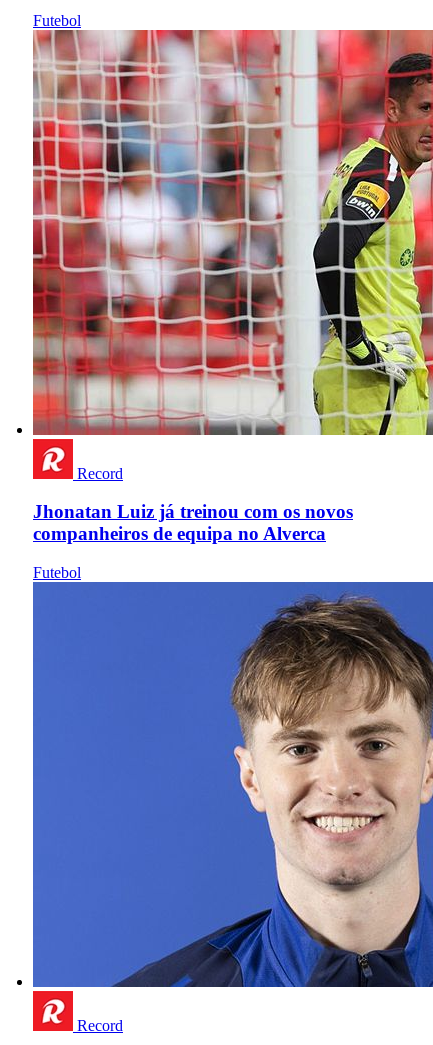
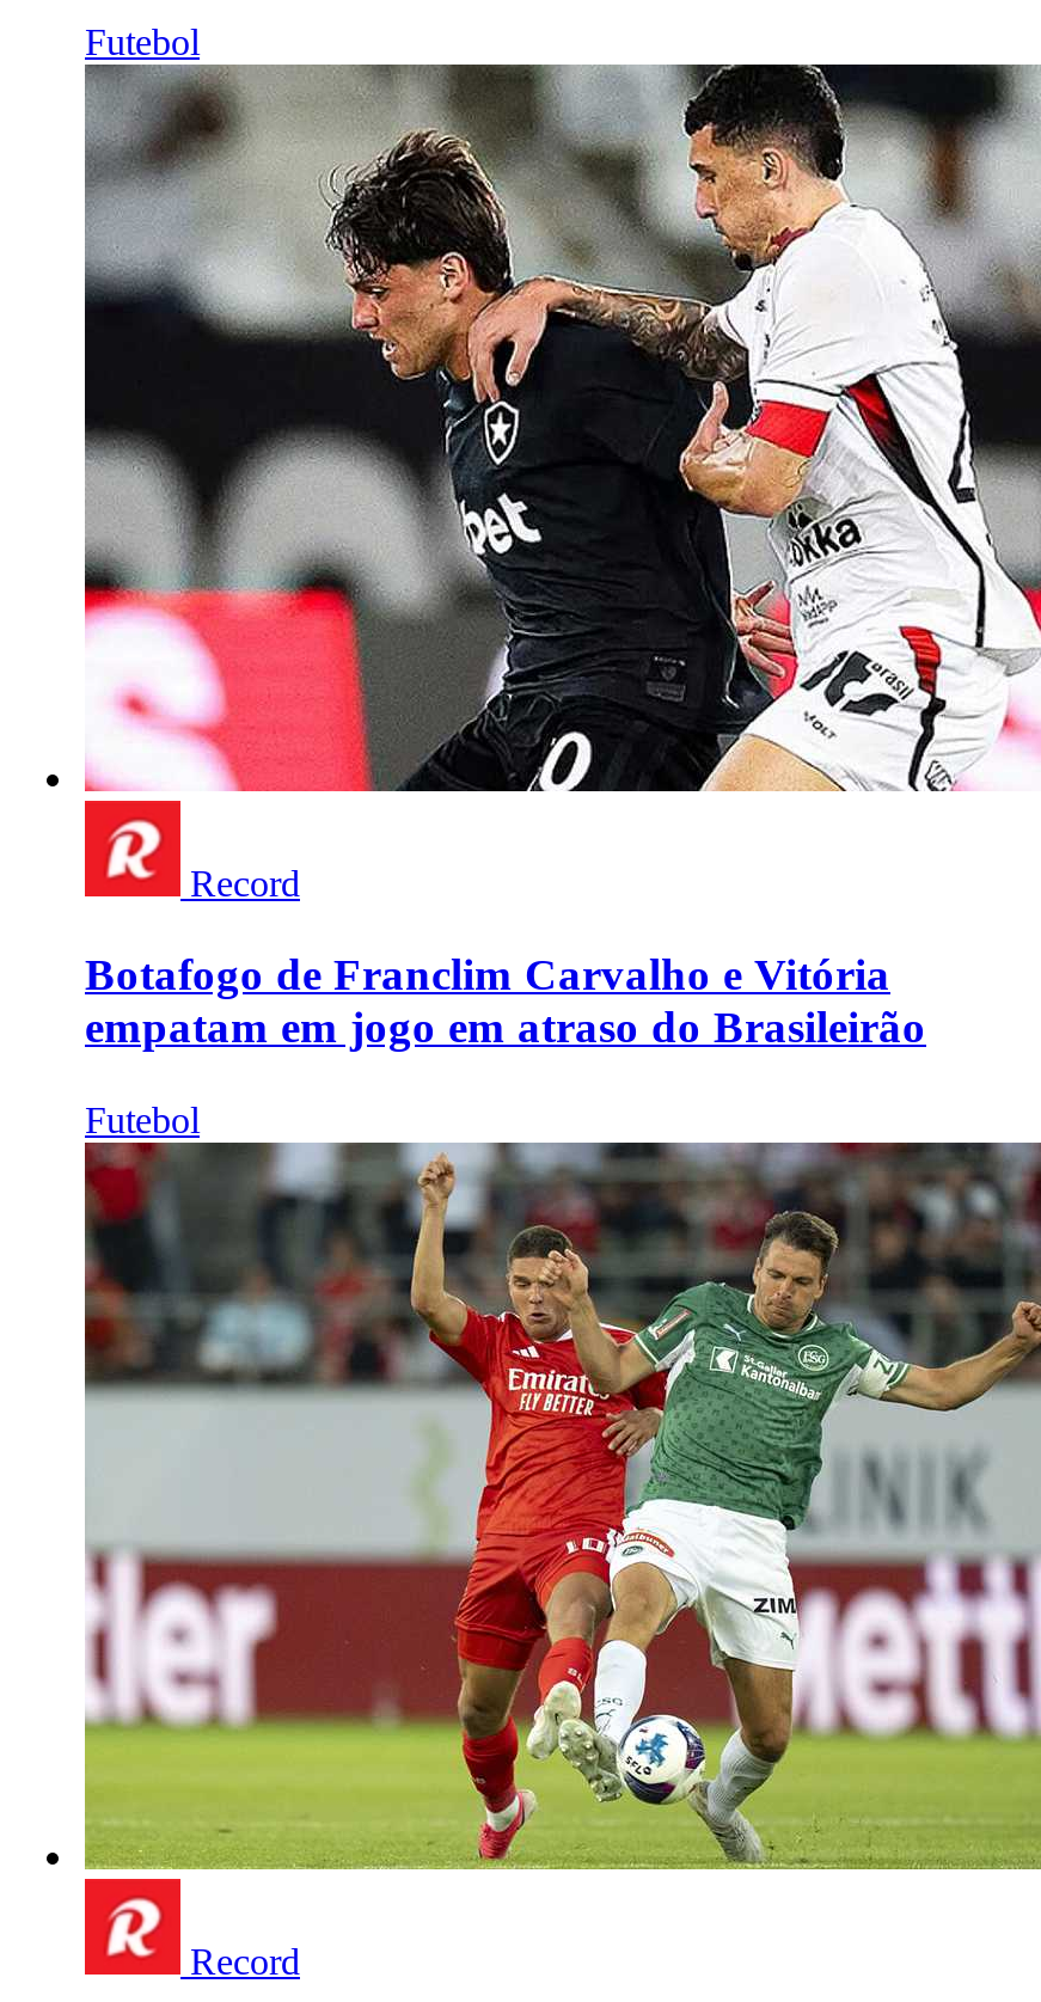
[32,29,430,436] [image] -> [82,62,1034,794] [image]
[33,501,353,544] Jhonatan Luiz já treinou com os novos | companheiros de equipa no Alverca -> [85,949,926,1052] Botafogo de Franclim Carvalho e Vitória | empatam em jogo em atraso do Brasileirão
[32,581,430,988] [image] -> [82,1140,1034,1872] [image]

